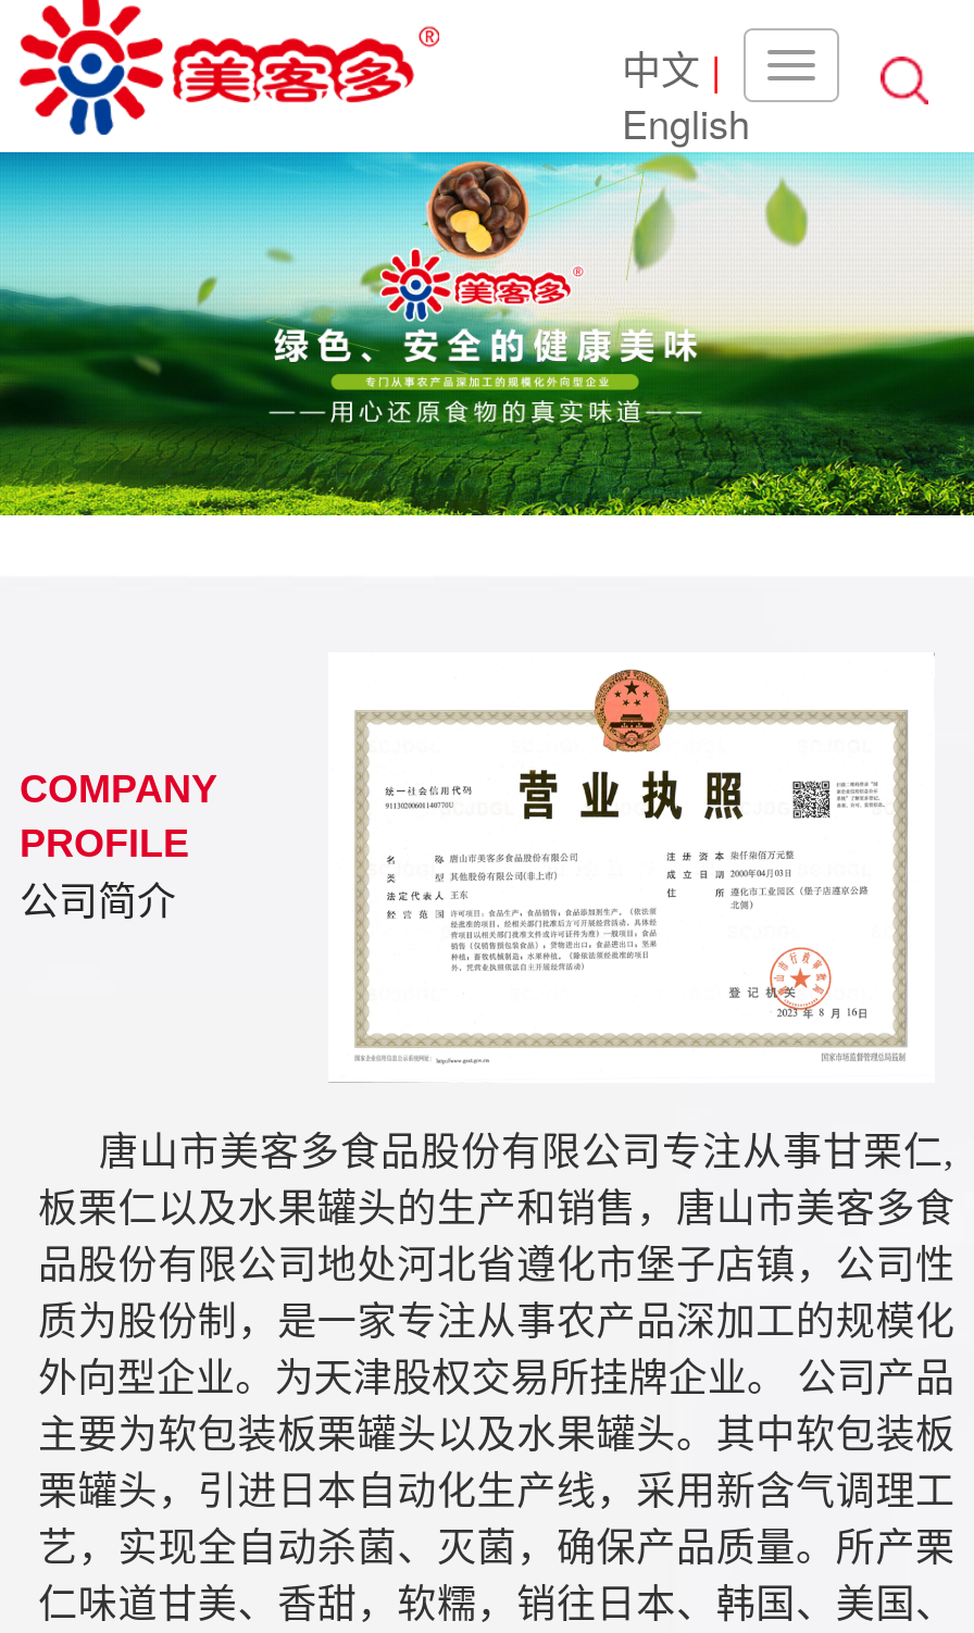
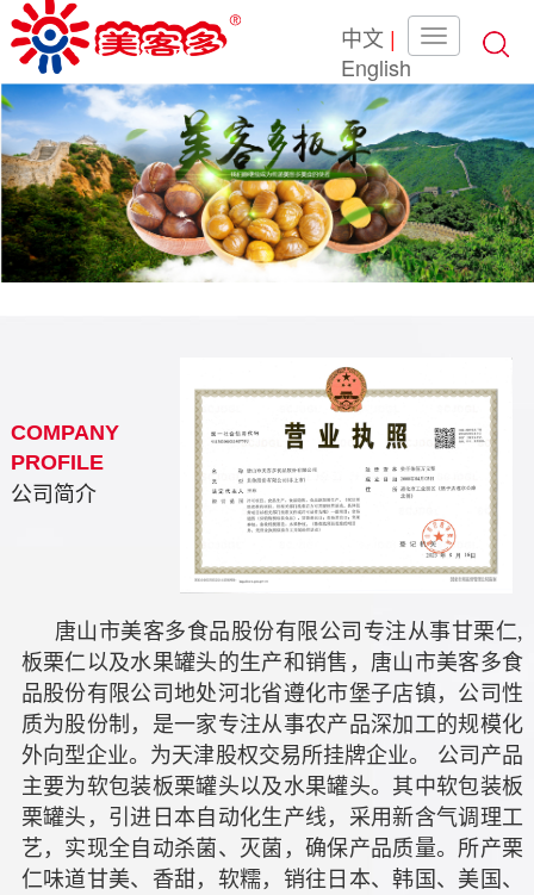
[7,150,967,518] [image] -> [4,83,530,284] [image]

